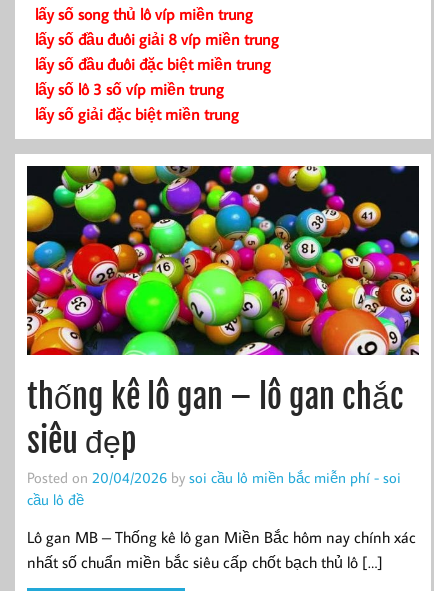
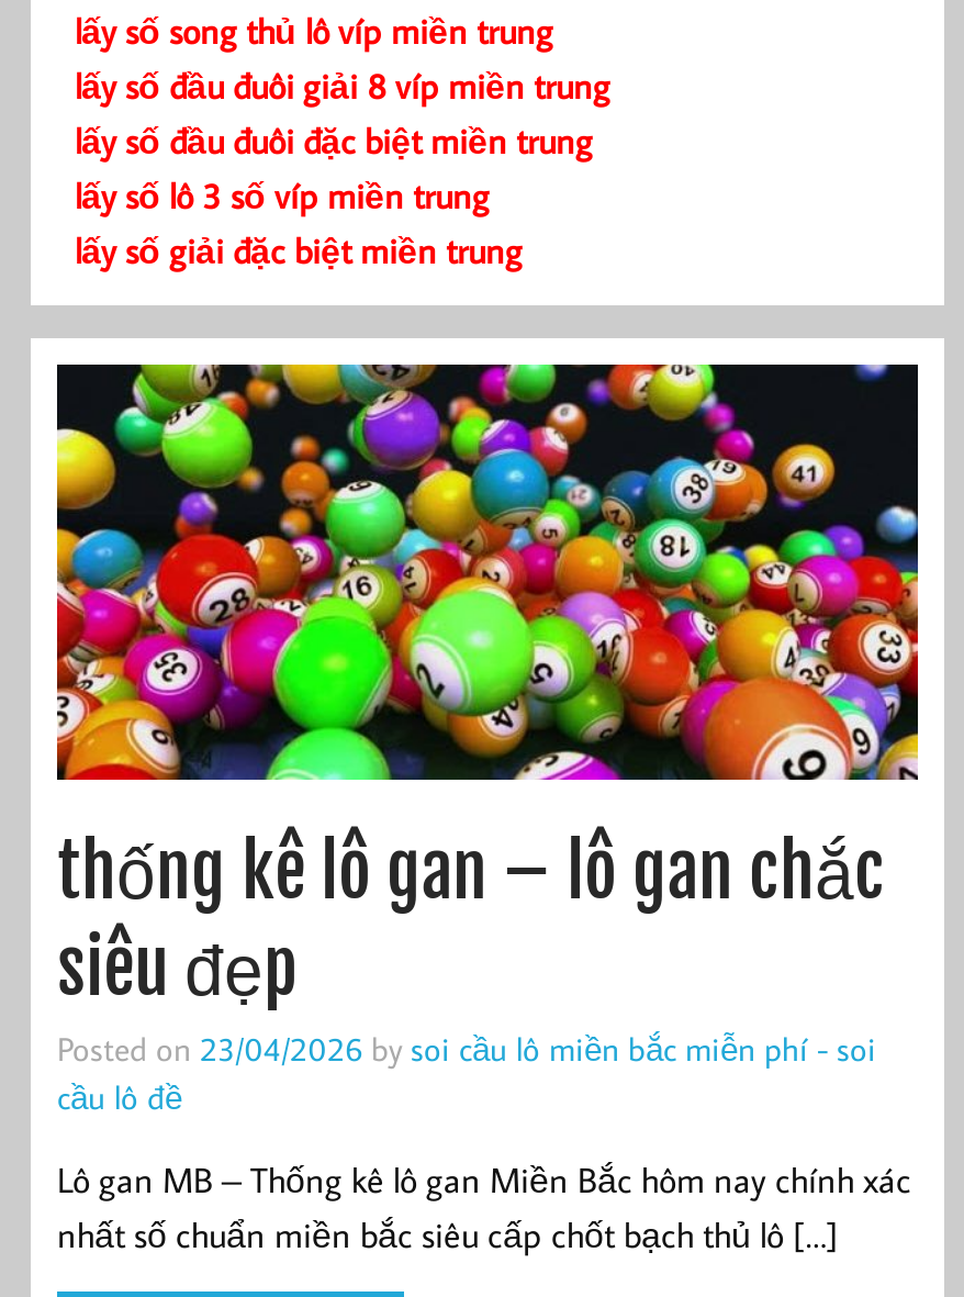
[27,467,401,487] Posted on 20/04/2026 by soi cầu lô miền bắc miễn phí - soi -> [57,1025,876,1069] Posted on 23/04/2026 by soi cầu lô miền bắc miễn phí - soi

